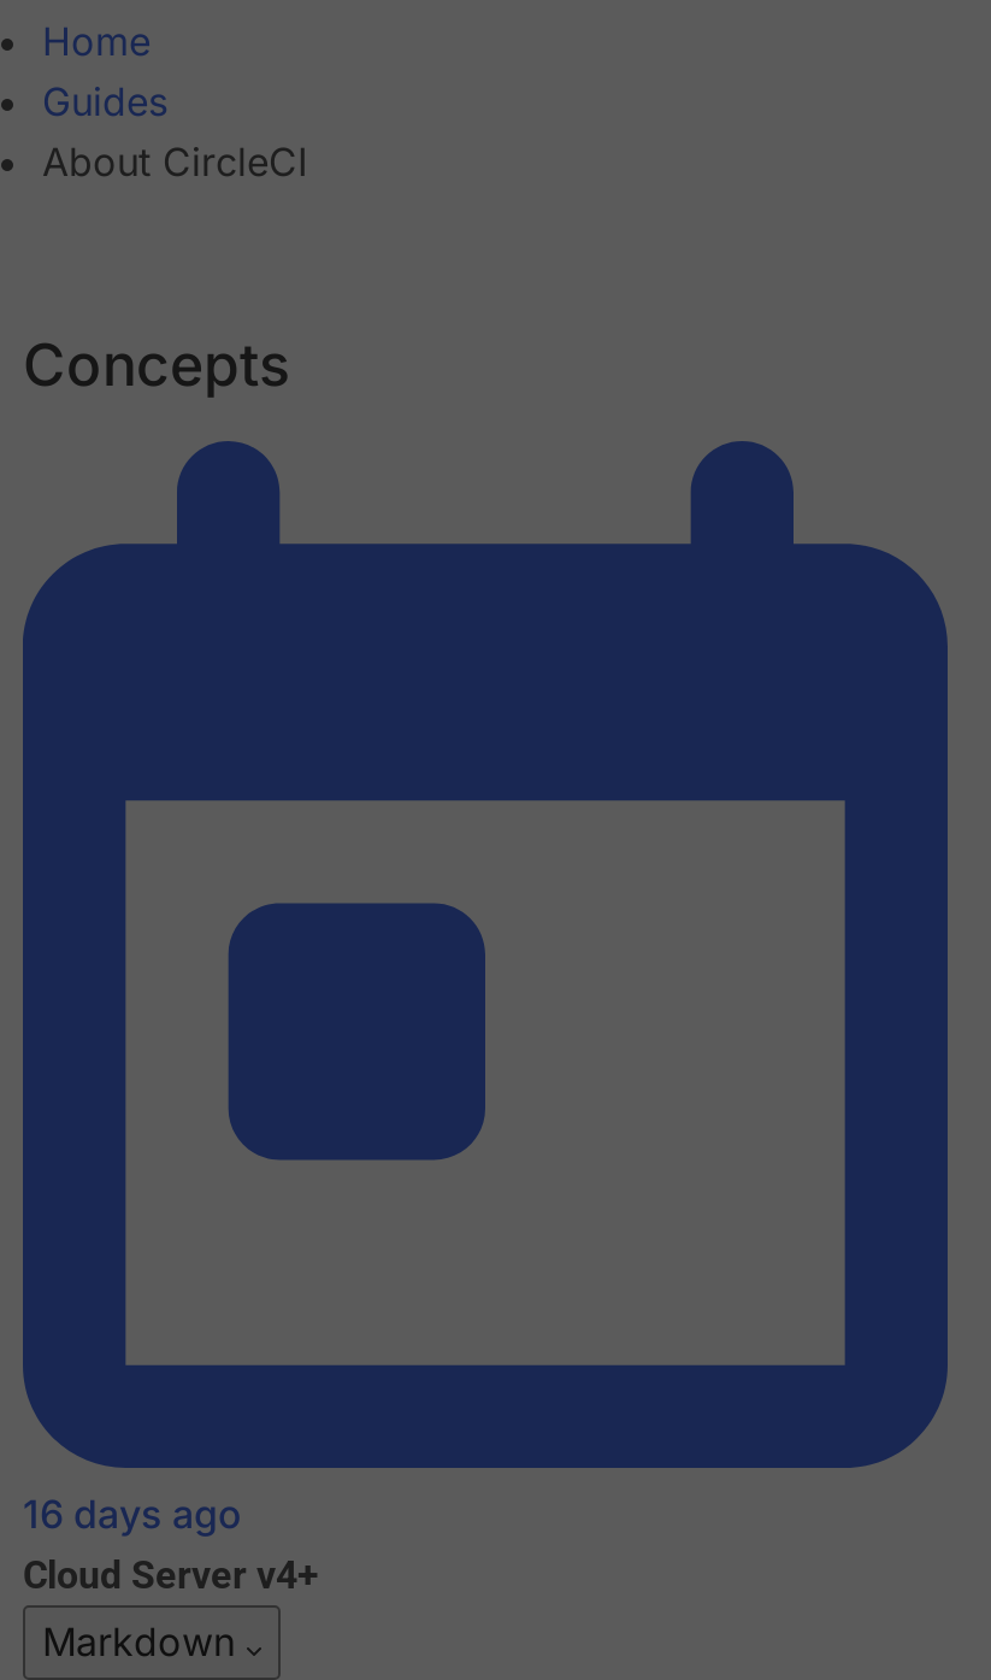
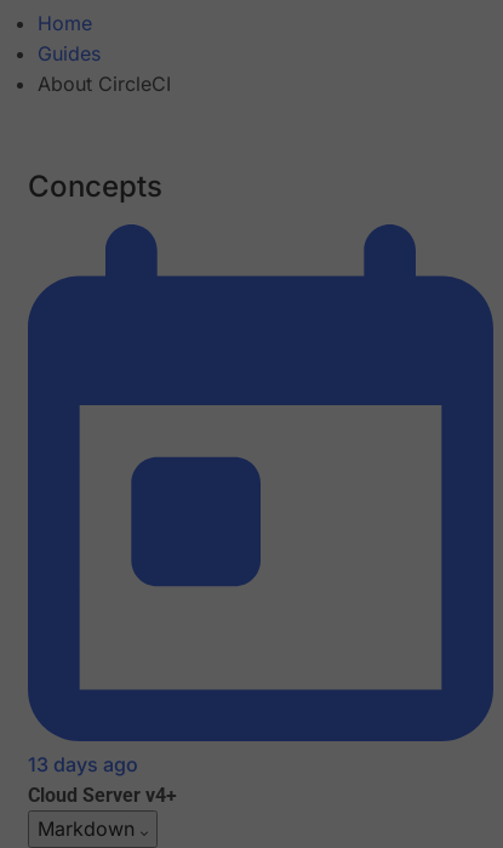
[23,1491,242,1539] 16 days ago -> [28,753,138,777] 13 days ago

